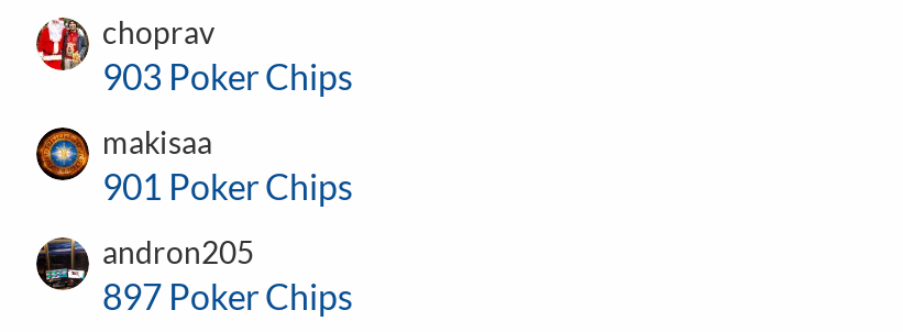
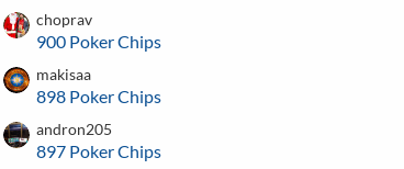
[102,55,353,97] 903 Poker Chips -> [36,31,161,51] 900 Poker Chips
[102,165,353,207] 901 Poker Chips -> [36,86,161,106] 898 Poker Chips

